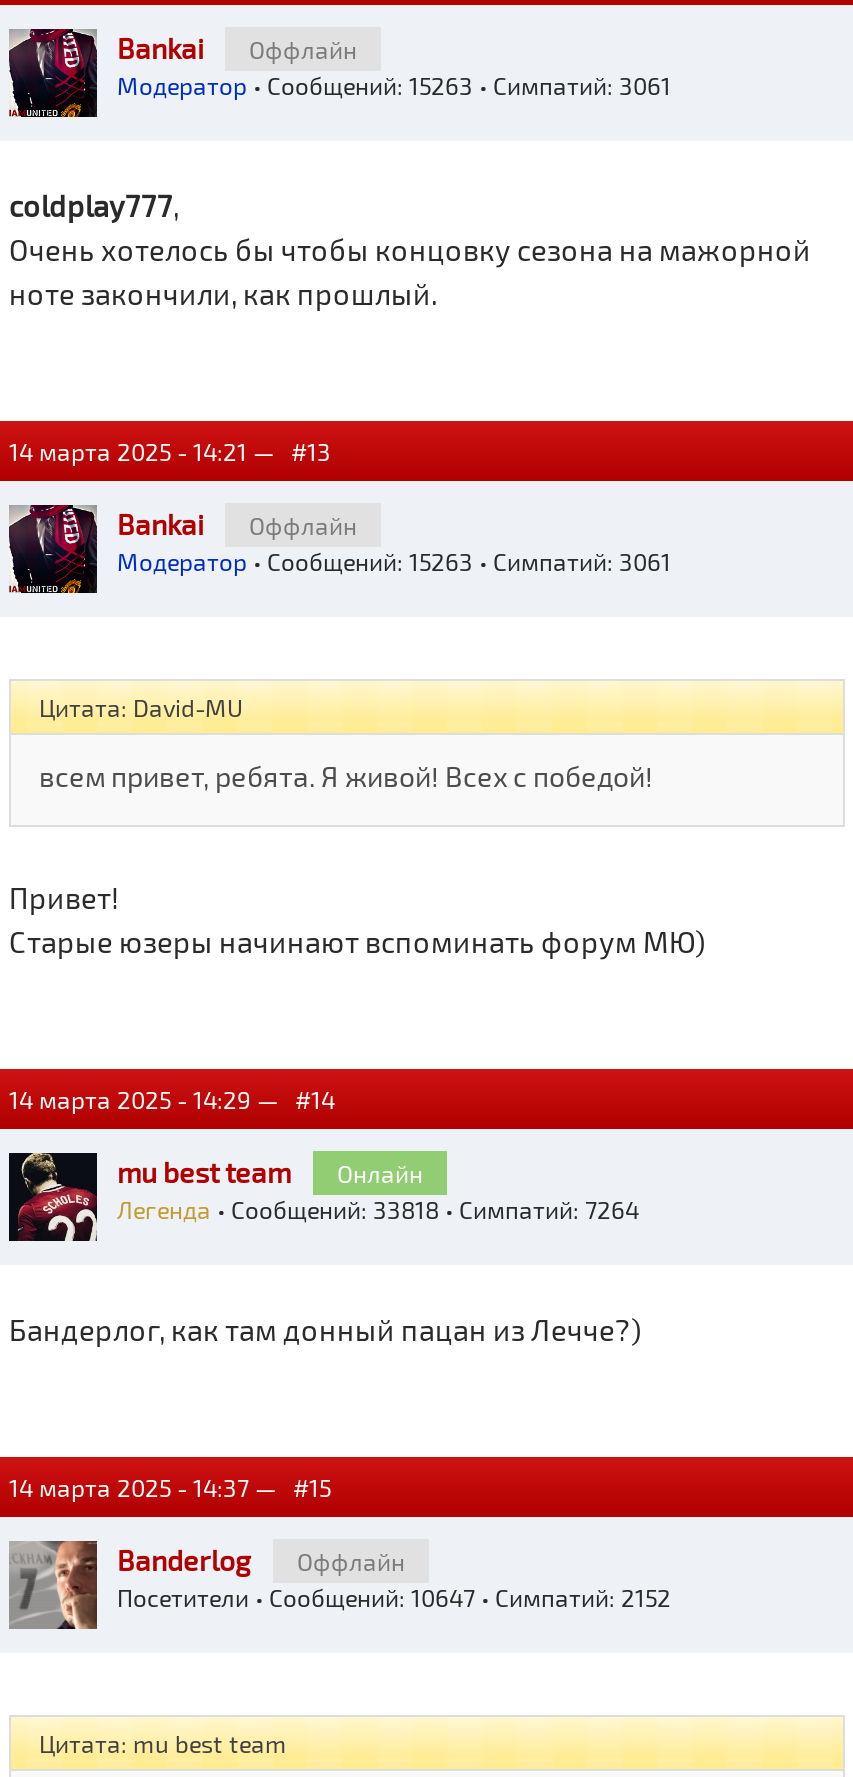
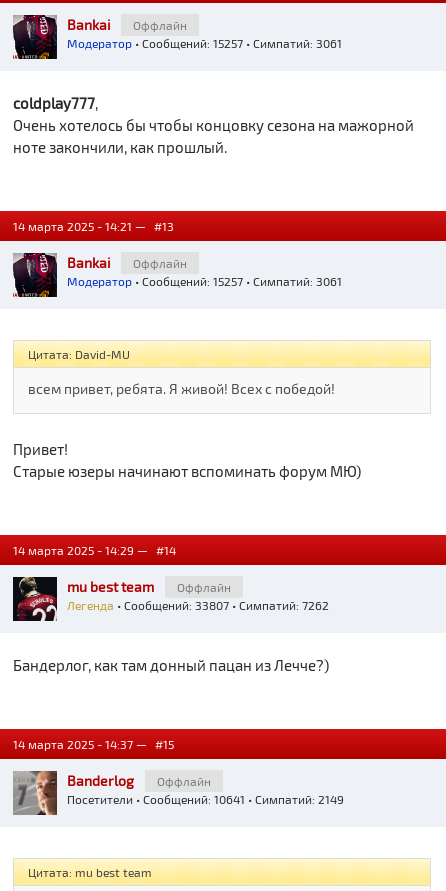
[117,71,671,99] Модератор • Сообщений: 15263 • Симпатий: 3061 -> [67,36,342,50] Модератор • Сообщений: 15257 • Симпатий: 3061
[117,547,671,575] Модератор • Сообщений: 15263 • Симпатий: 3061 -> [67,274,342,288] Модератор • Сообщений: 15257 • Симпатий: 3061
[117,1159,639,1223] Онлайн | Легенда • Сообщений: 33818 • Симпатий: 7264 -> [67,580,329,612] Оффлайн | Легенда • Сообщений: 33807 • Симпатий: 7262
[117,1583,671,1611] Посетители • Сообщений: 10647 • Симпатий: 2152 -> [67,792,344,806] Посетители • Сообщений: 10641 • Симпатий: 2149

